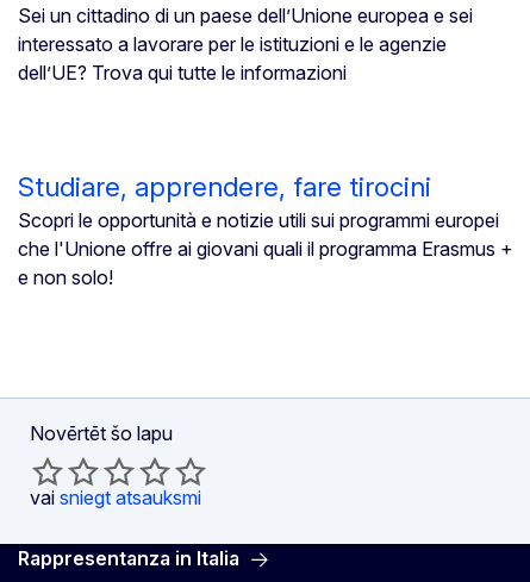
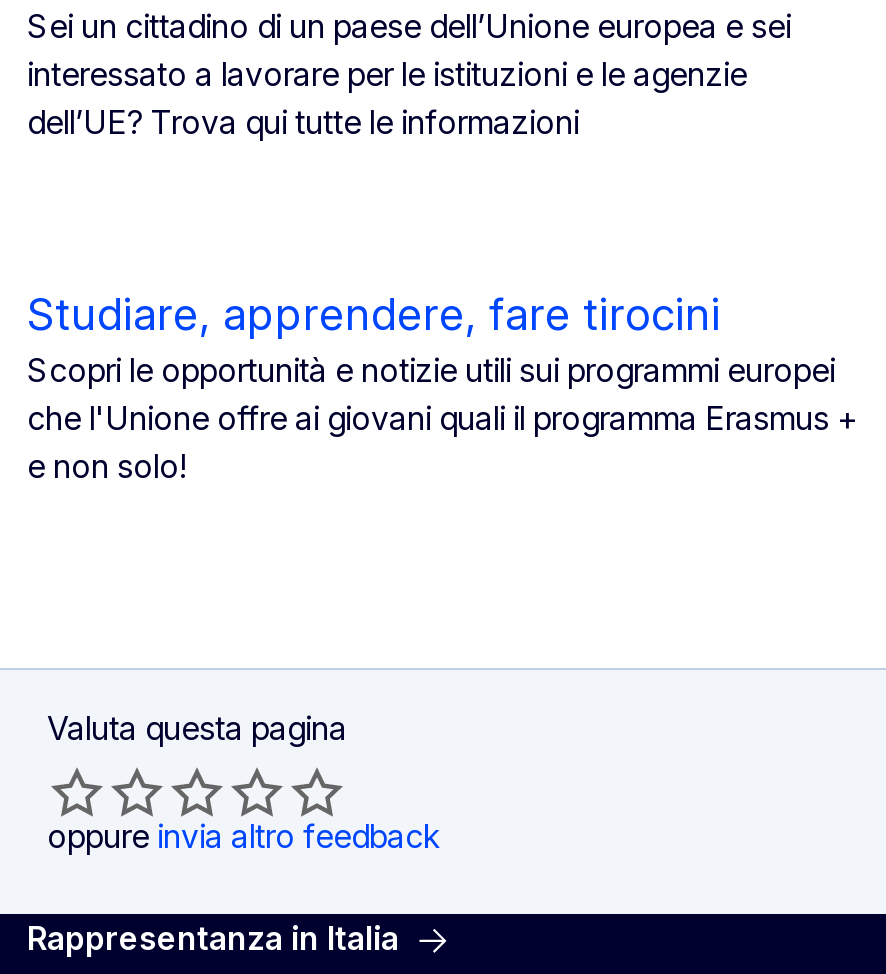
[30,422,173,446] Novērtēt šo lapu -> [47,709,347,749] Valuta questa pagina
[30,486,201,510] vaisniegt atsauksmi -> [47,817,439,857] oppureinvia altro feedback

